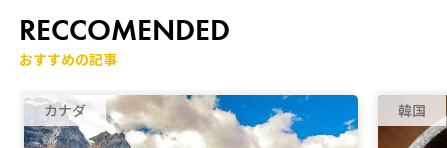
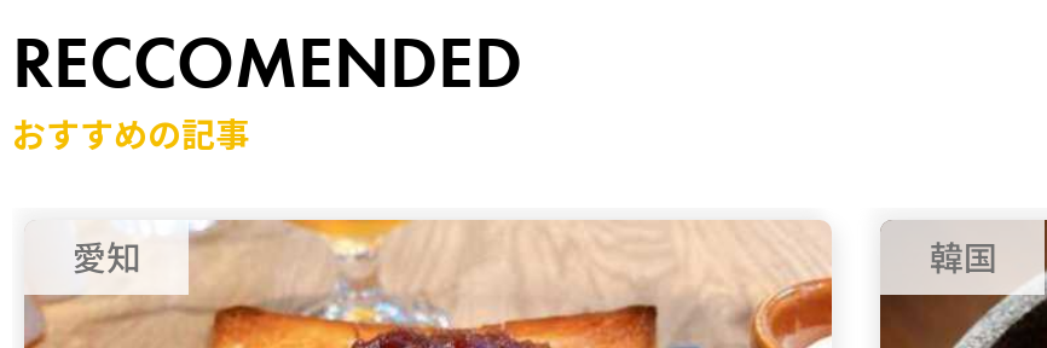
[44,100,86,120] カナダ -> [73,232,140,280] 愛知

